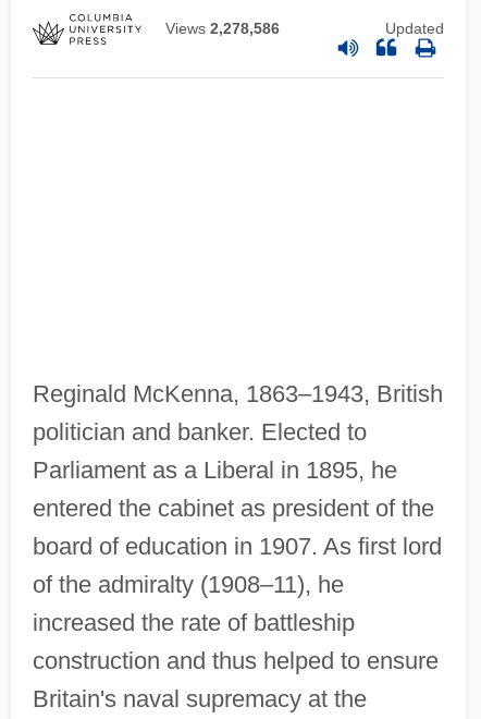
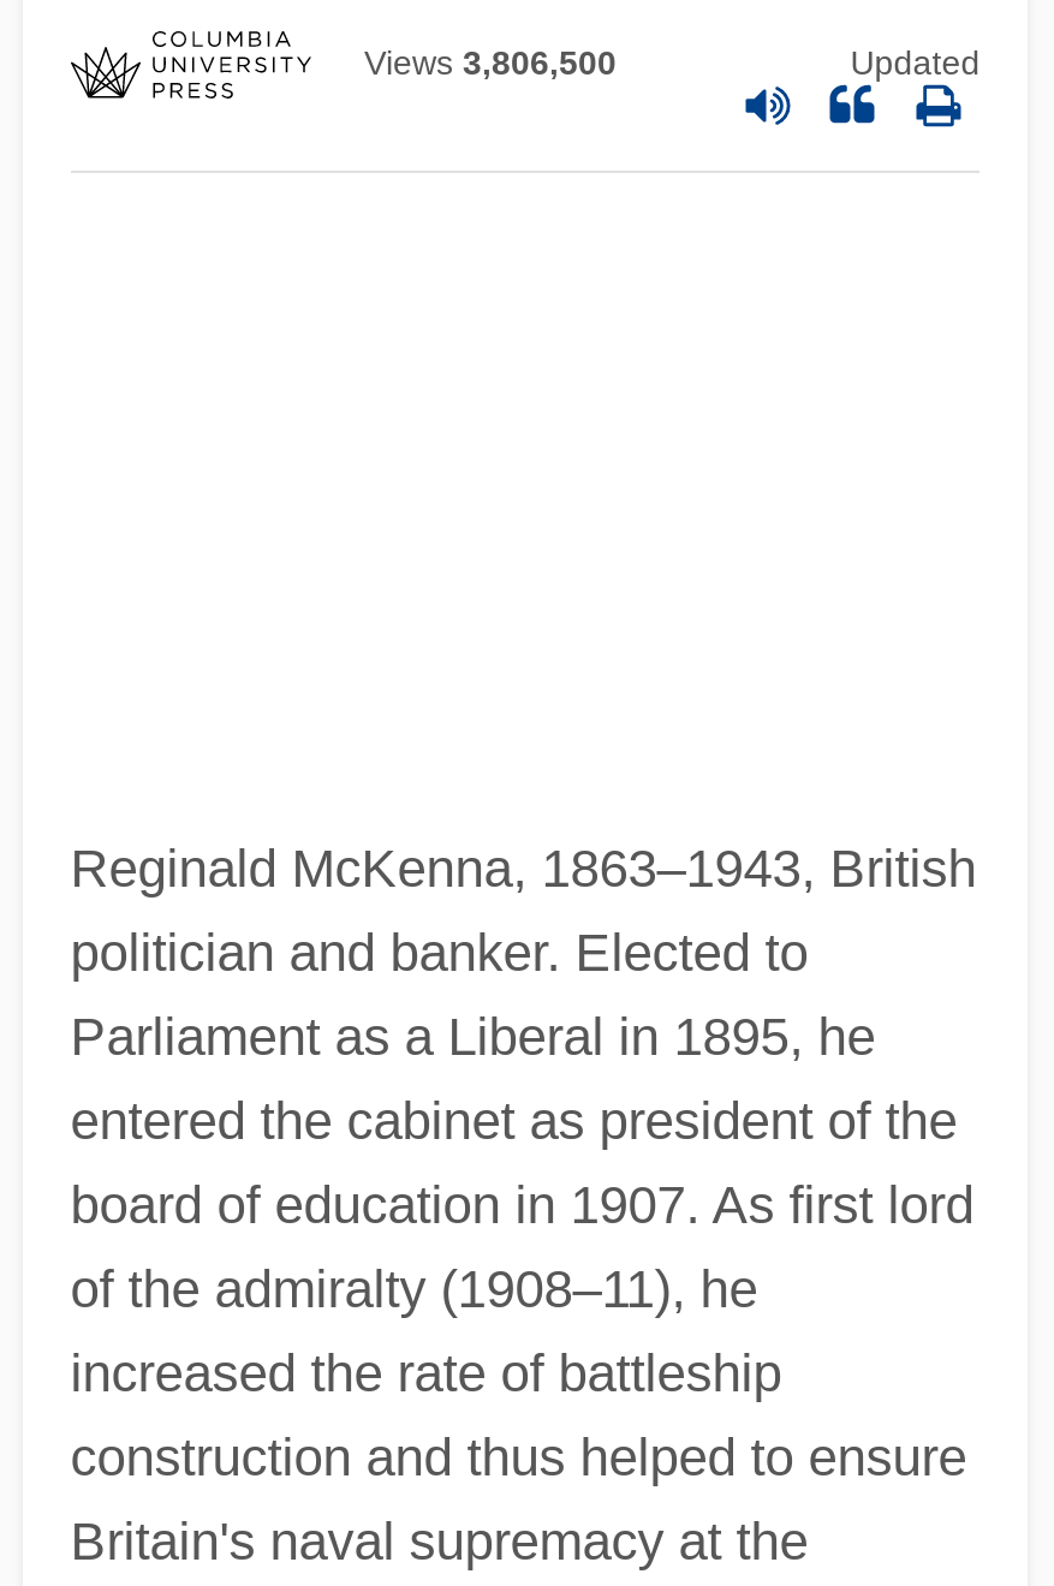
[165,20,280,38] Views 2,278,586 -> [364,44,617,83] Views 3,806,500

